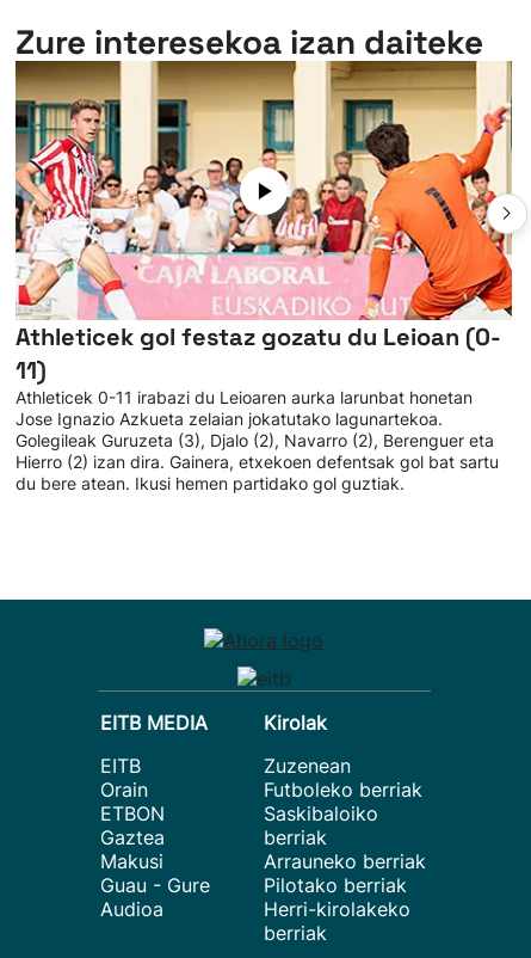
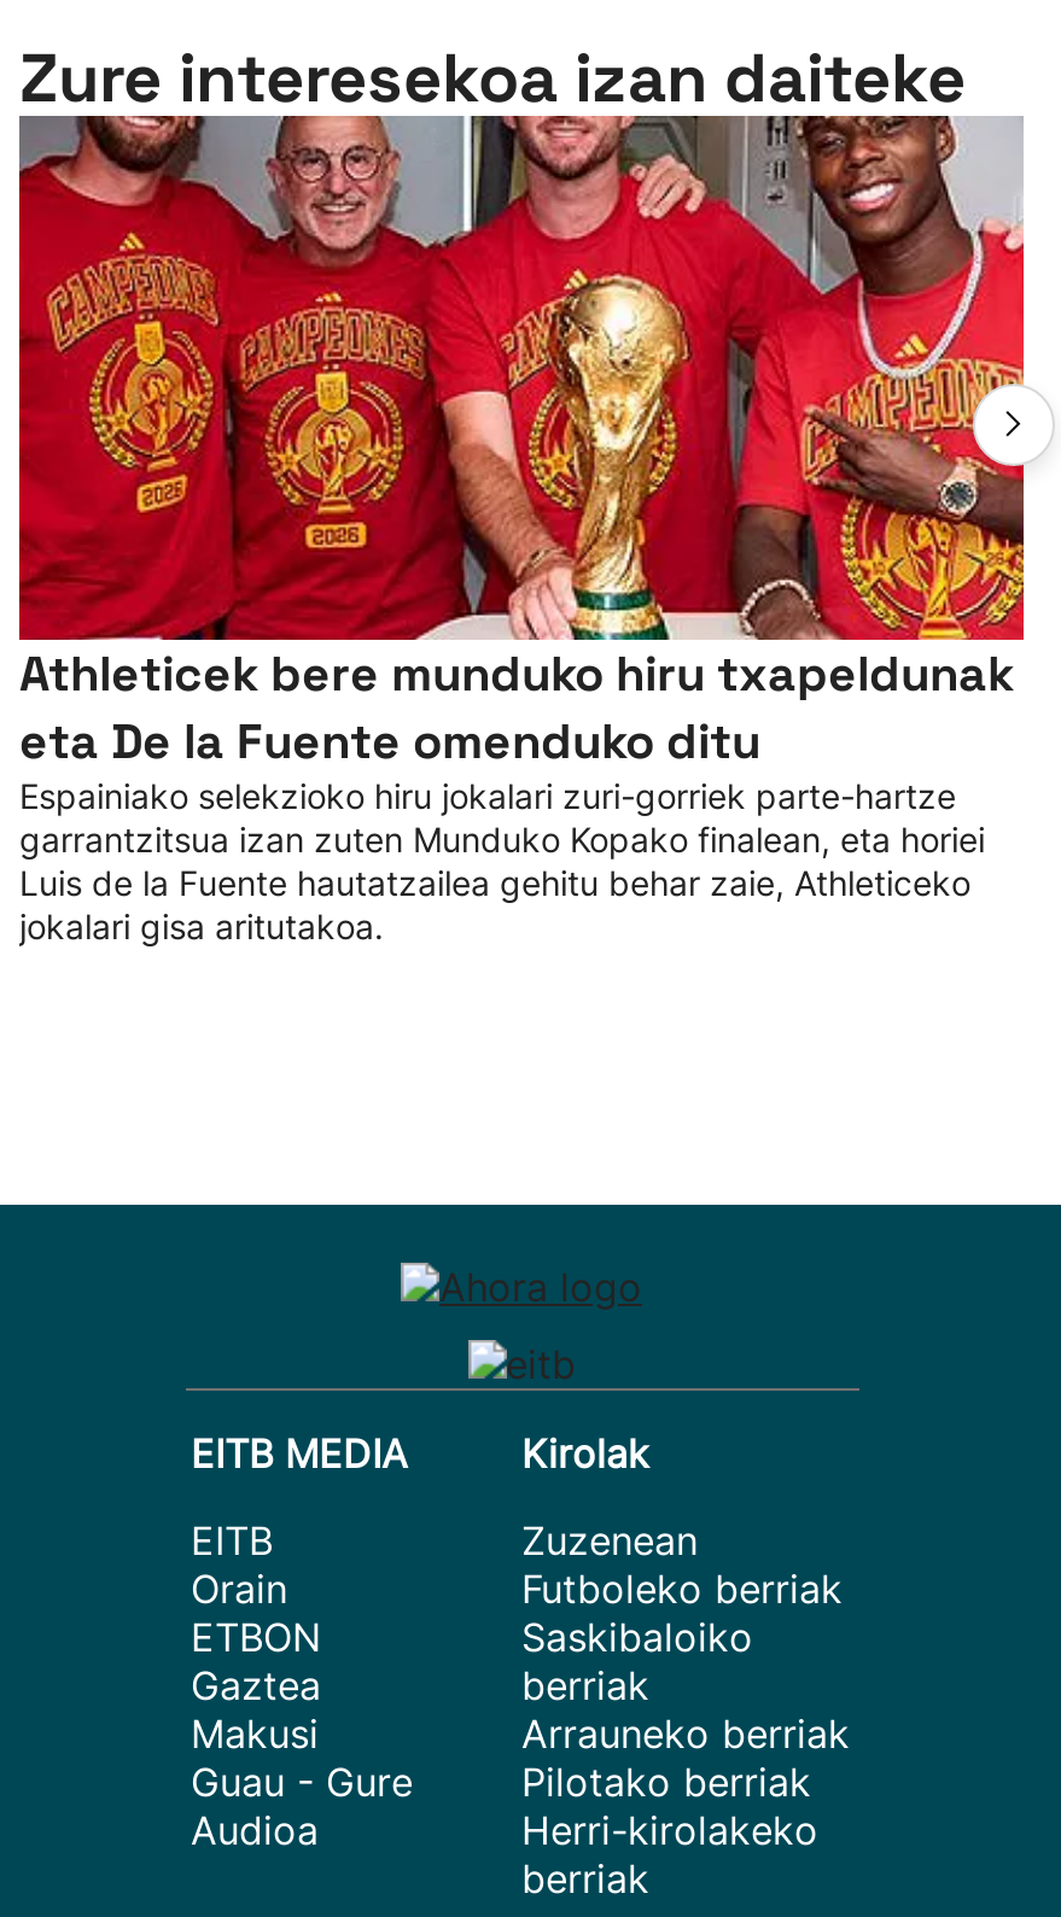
[14,61,513,493] [image] | Athleticek gol festaz gozatu du Leioan (0- | 11) | Athleticek 0-11 irabazi du Leioaren aurka larunbat honetan | Jose Ignazio Azkueta zelaian jokatutako lagunartekoa. | Golegileak Guruzeta (3), Djalo (2), Navarro (2), Berenguer eta | Hierro (2) izan dira. Gainera, etxekoen defentsak gol bat sartu | du bere atean. Ikusi hemen partidako gol guztiak. -> [17,116,1026,946] [image] | Athleticek bere munduko hiru txapeldunak | eta De la Fuente omenduko ditu | Espainiako selekzioko hiru jokalari zuri-gorriek parte-hartze | garrantzitsua izan zuten Munduko Kopako finalean, eta horiei | Luis de la Fuente hautatzailea gehitu behar zaie, Athleticeko | jokalari gisa aritutakoa.

